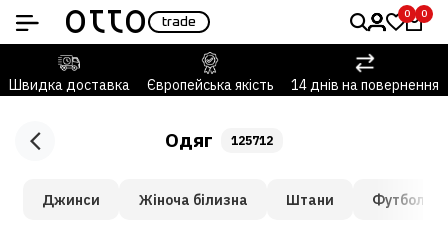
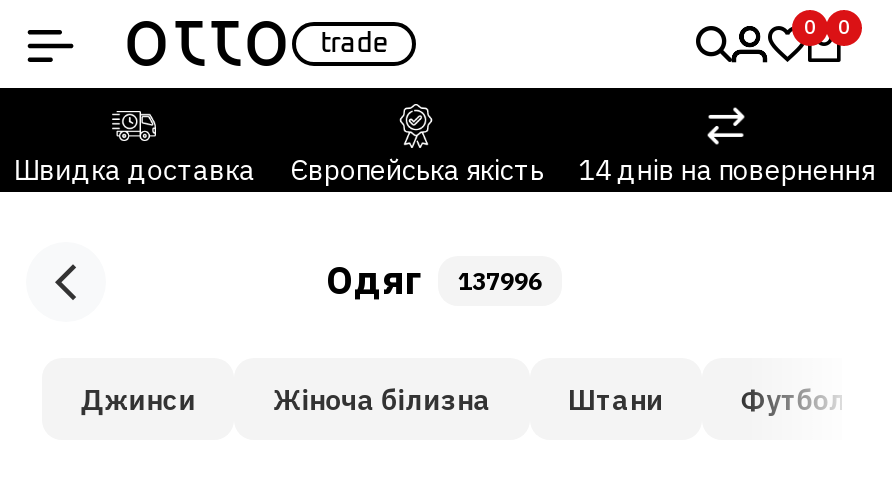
[165,127,273,151] Одяг 125712 -> [326,255,542,303] Одяг 137996

